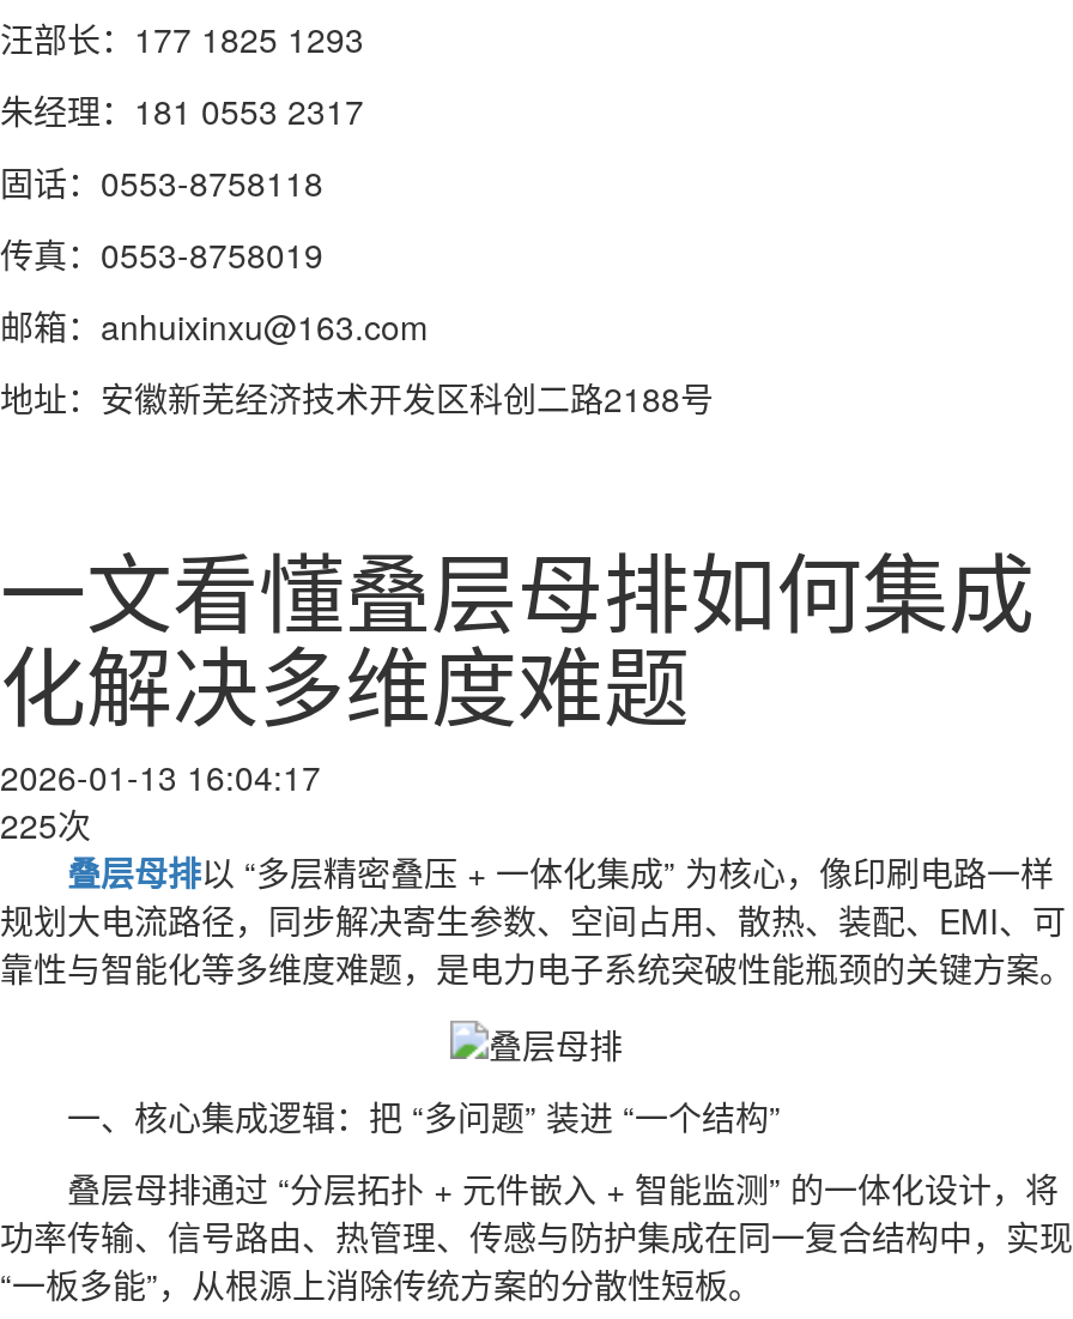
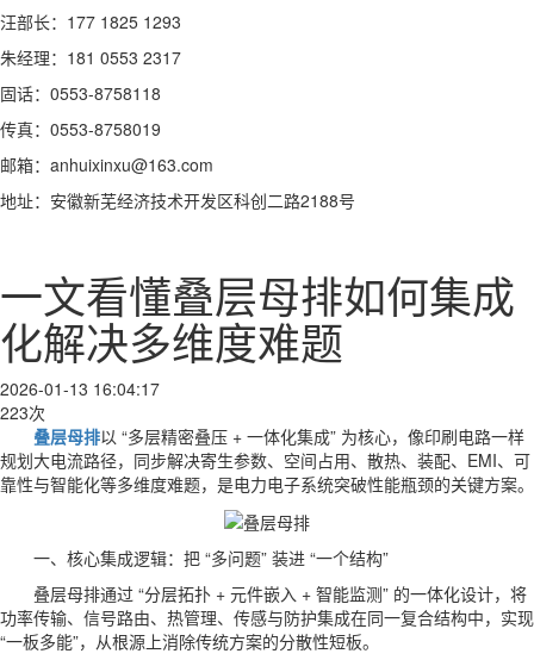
[0,800,91,847] 225次 -> [0,400,45,424] 223次

